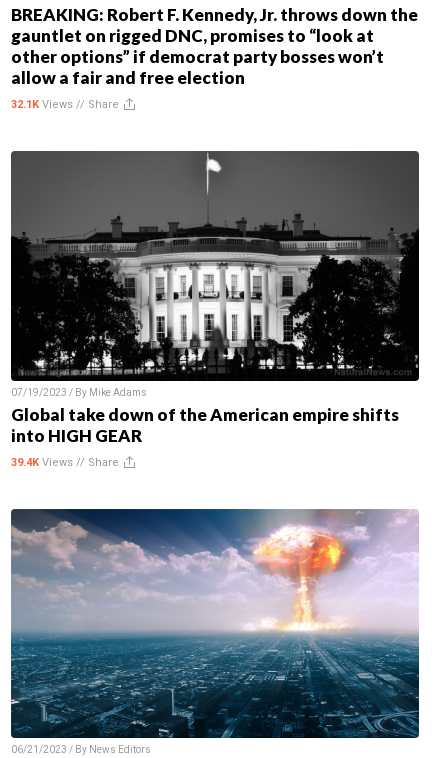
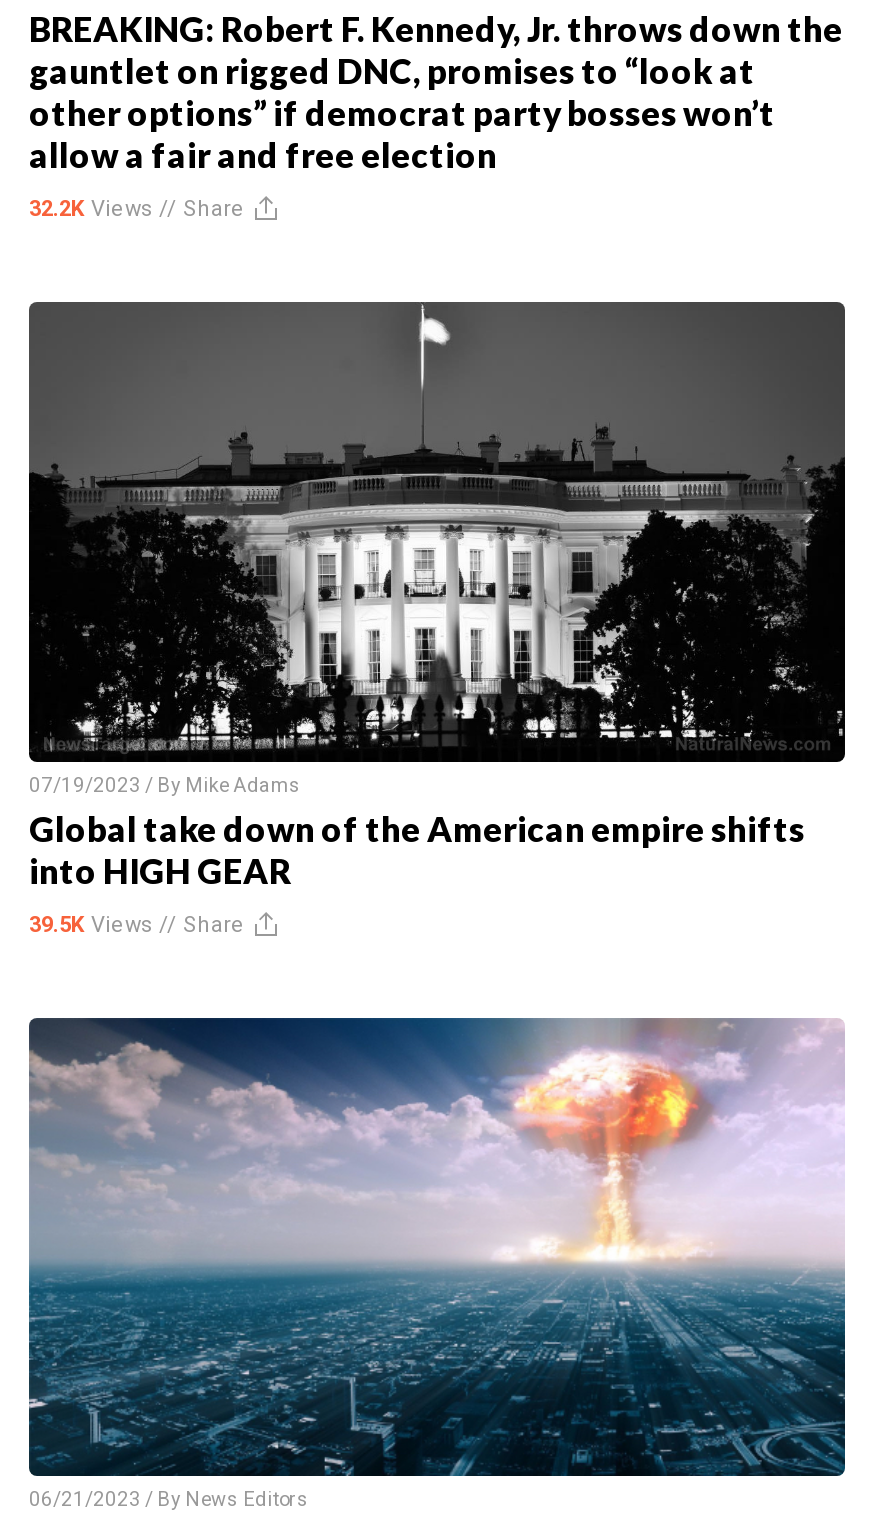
[11,98,119,111] 32.1K Views // Share -> [29,196,245,222] 32.2K Views // Share
[11,455,119,468] 39.4K Views // Share -> [29,911,245,937] 39.5K Views // Share

